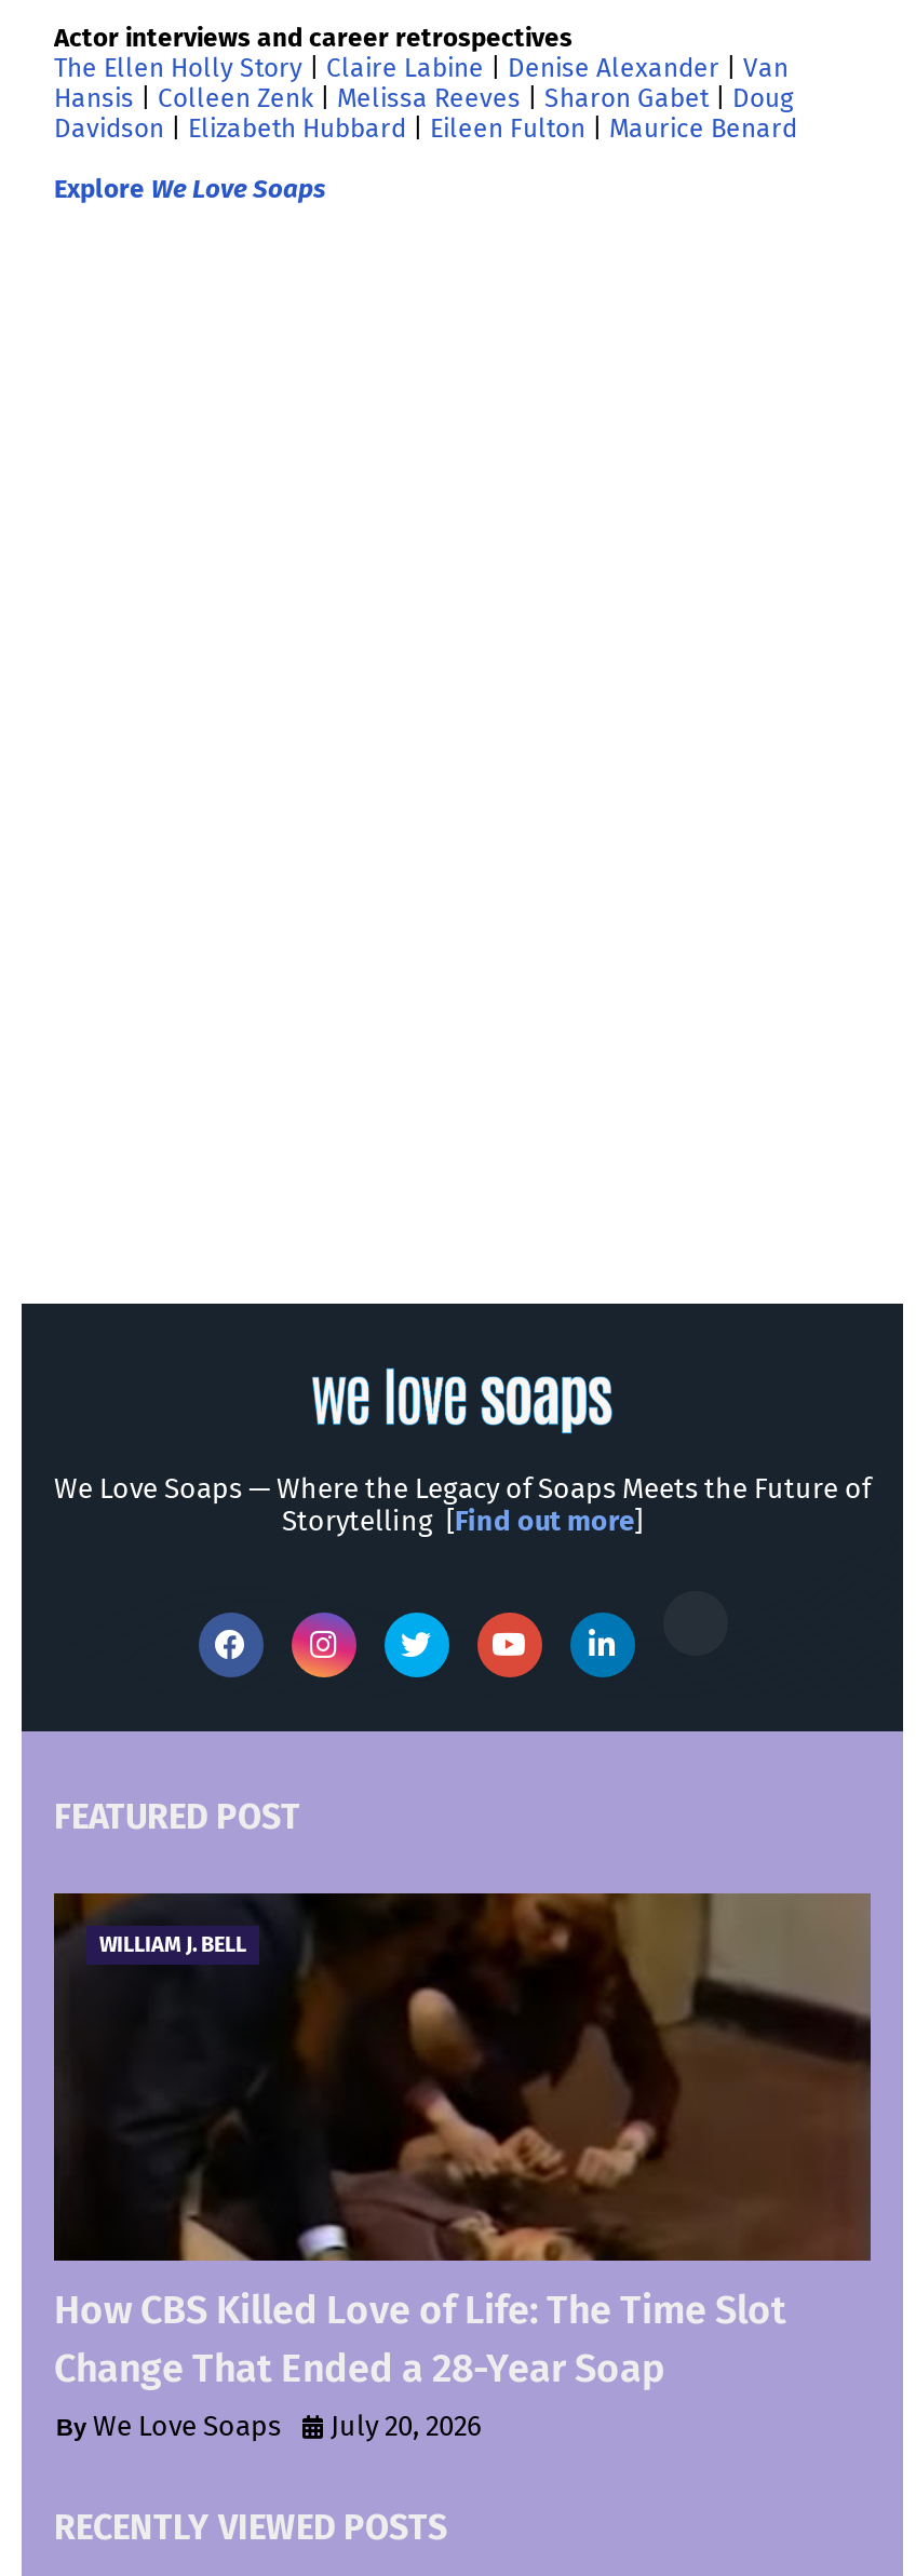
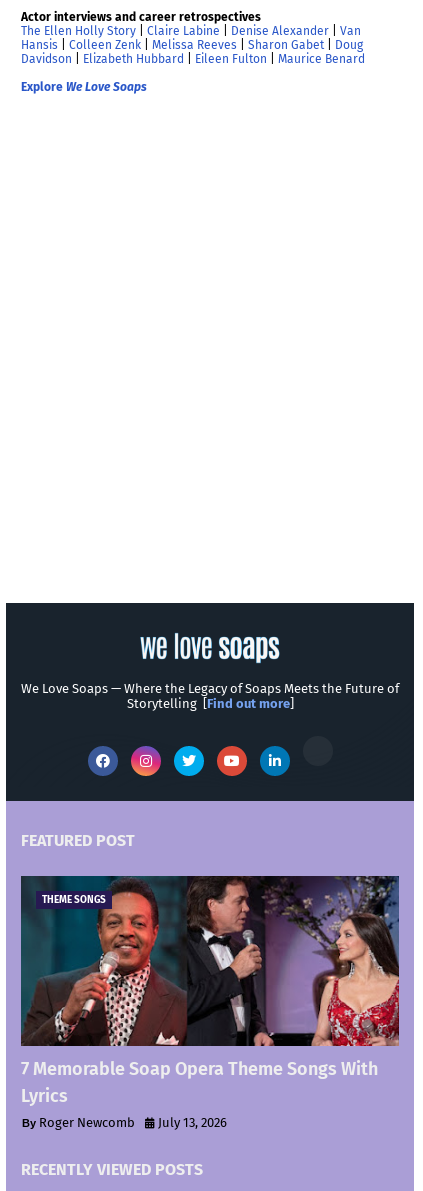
[54,1891,871,2263] [image] | WILLIAM J. BELL -> [21,875,400,1047] [image] | THEME SONGS
[54,2285,786,2441] How CBS Killed Love of Life: The Time Slot | Change That Ended a 28-Year Soap | We Love Soaps | July 20, 2026 -> [21,1057,378,1129] 7 Memorable Soap Opera Theme Songs With | Lyrics | Roger Newcomb | July 13, 2026

